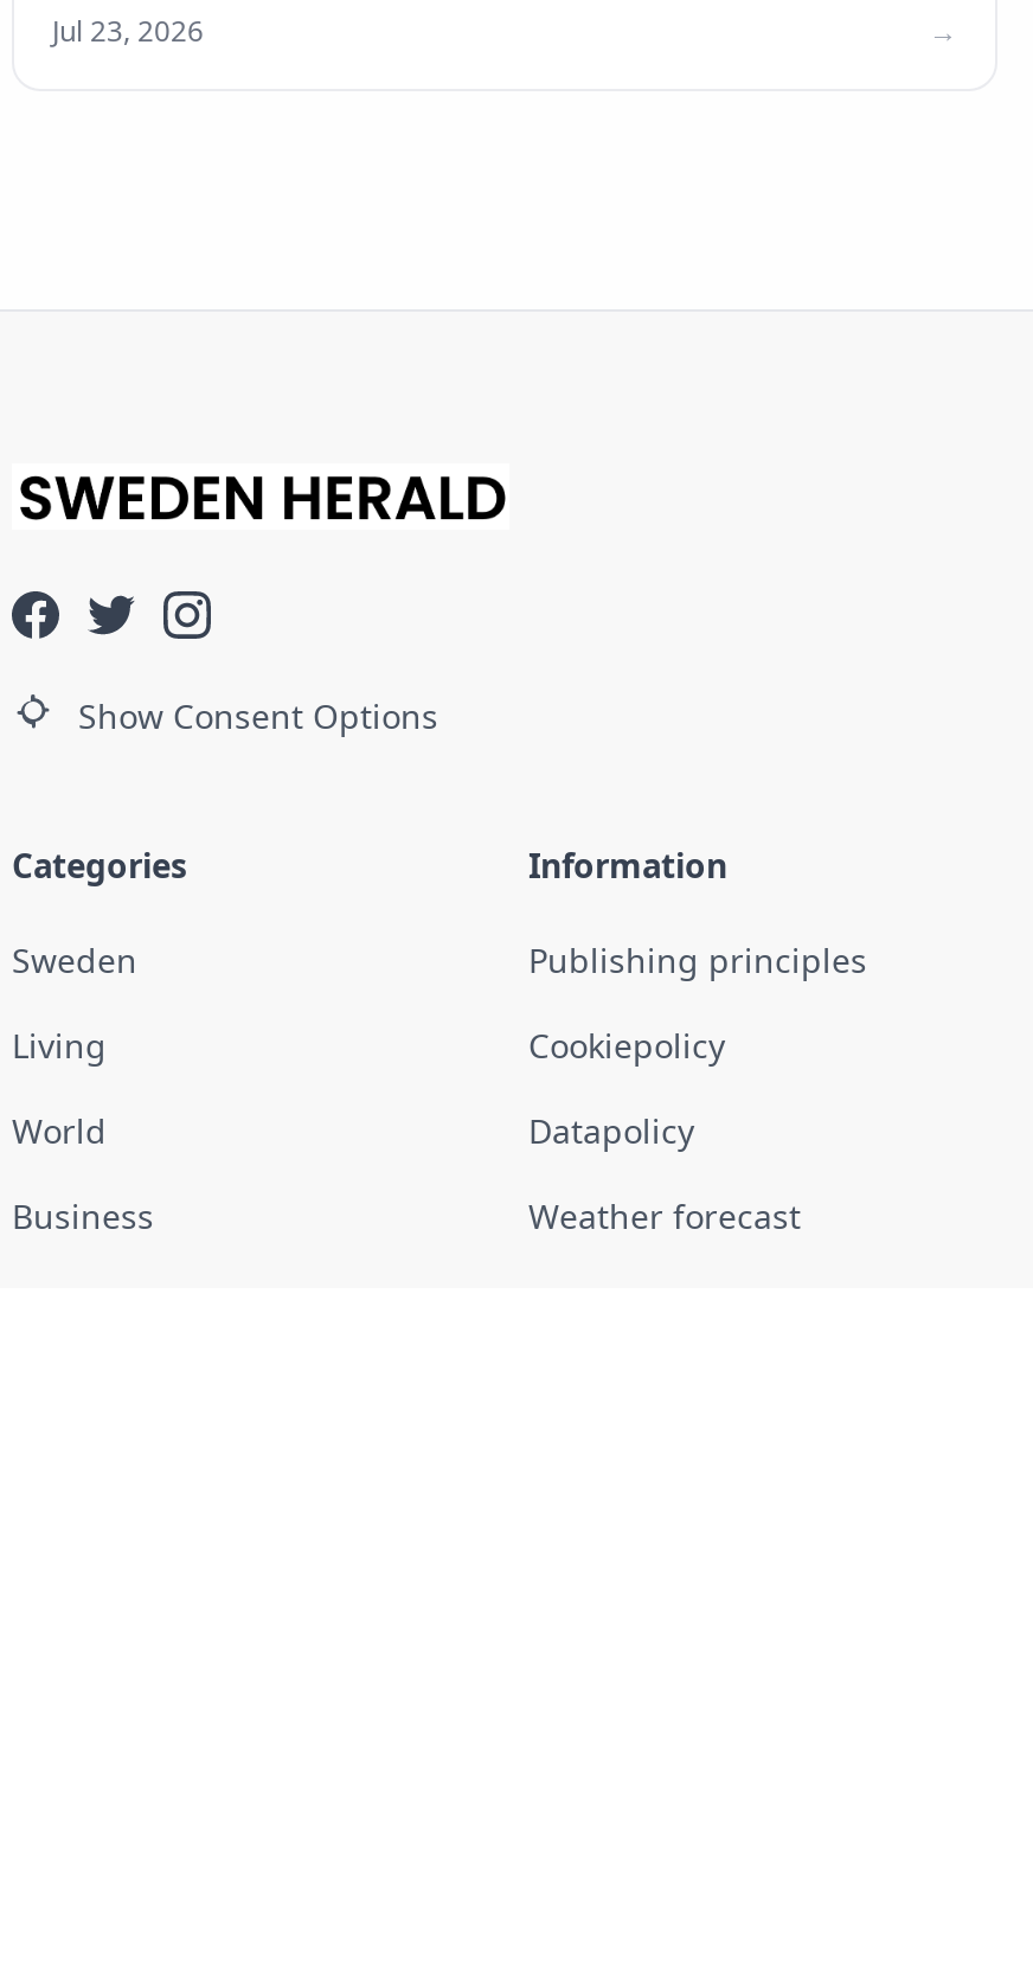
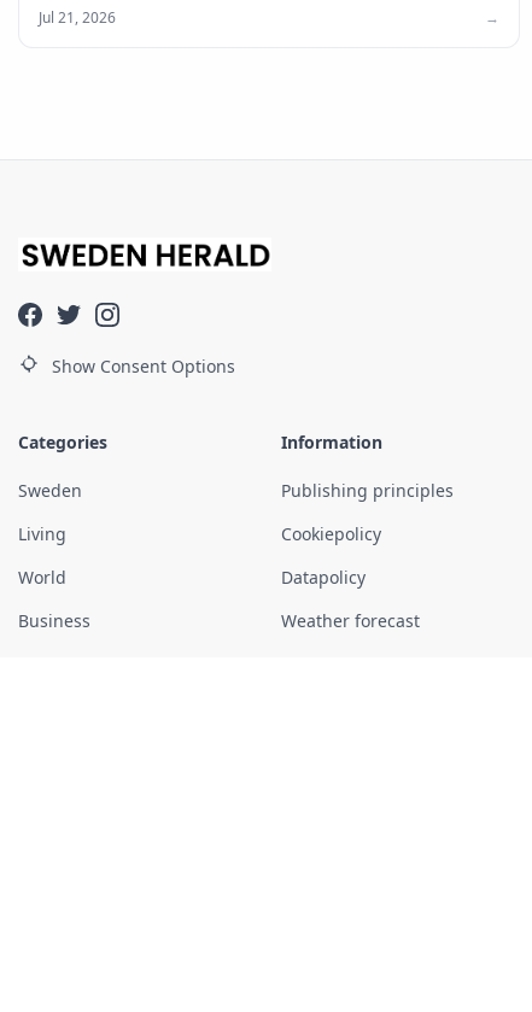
[52,11,204,51] Jul 23, 2026 -> [39,7,116,28] Jul 21, 2026

